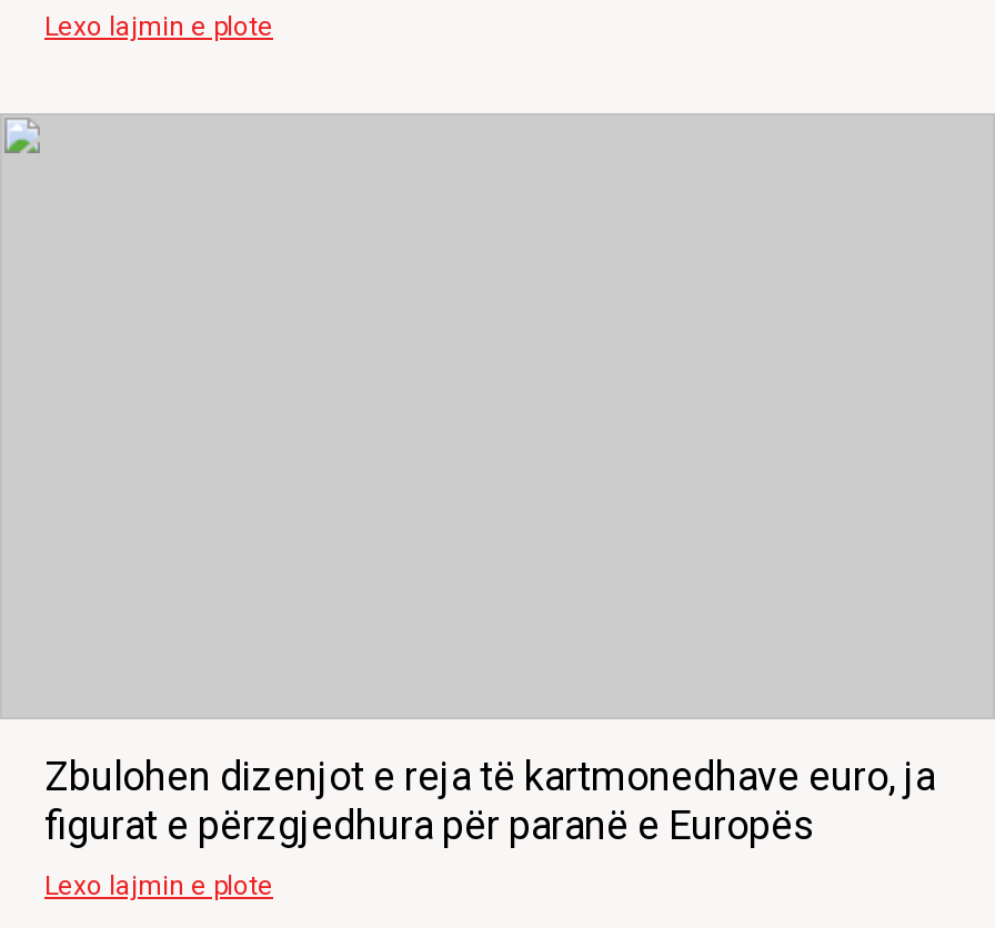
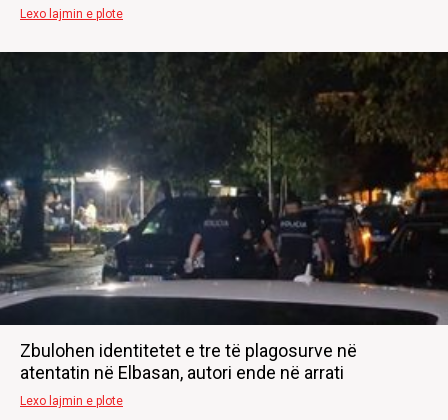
none -> [3,51,445,326] [image]
[44,753,935,849] Zbulohen dizenjot e reja të kartmonedhave euro, ja | figurat e përzgjedhura për paranë e Europës -> [20,340,357,383] Zbulohen identitetet e tre të plagosurve në | atentatin në Elbasan, autori ende në arrati

